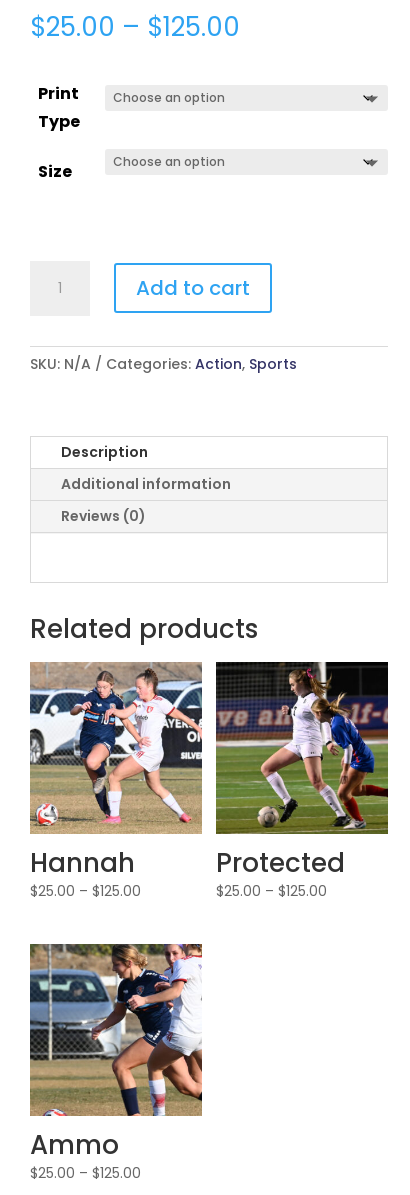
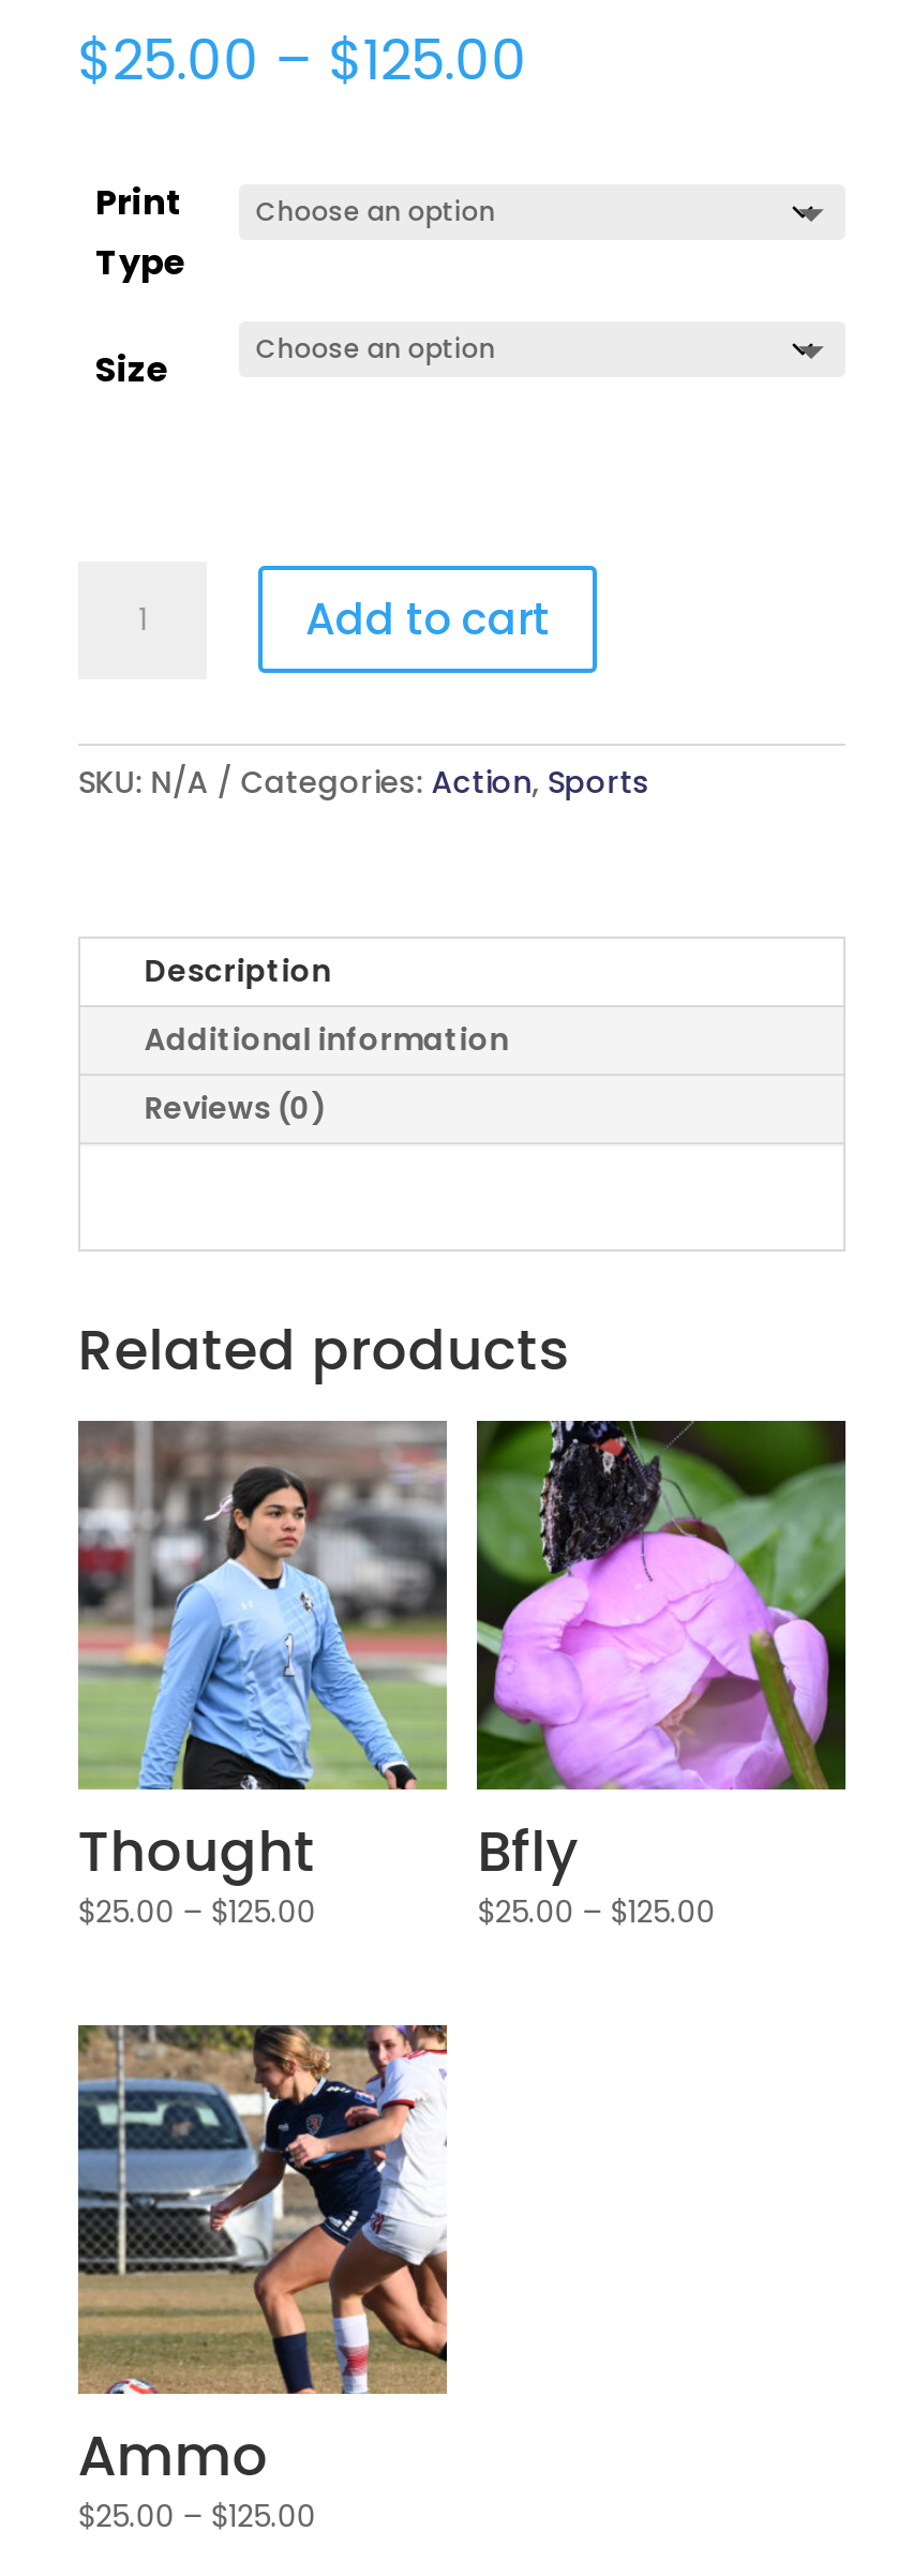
[30,662,203,881] [image] | Hannah -> [76,1419,449,1890] [image] | Thought
[215,662,389,881] [image] | Protected -> [475,1419,848,1890] [image] | Bfly

